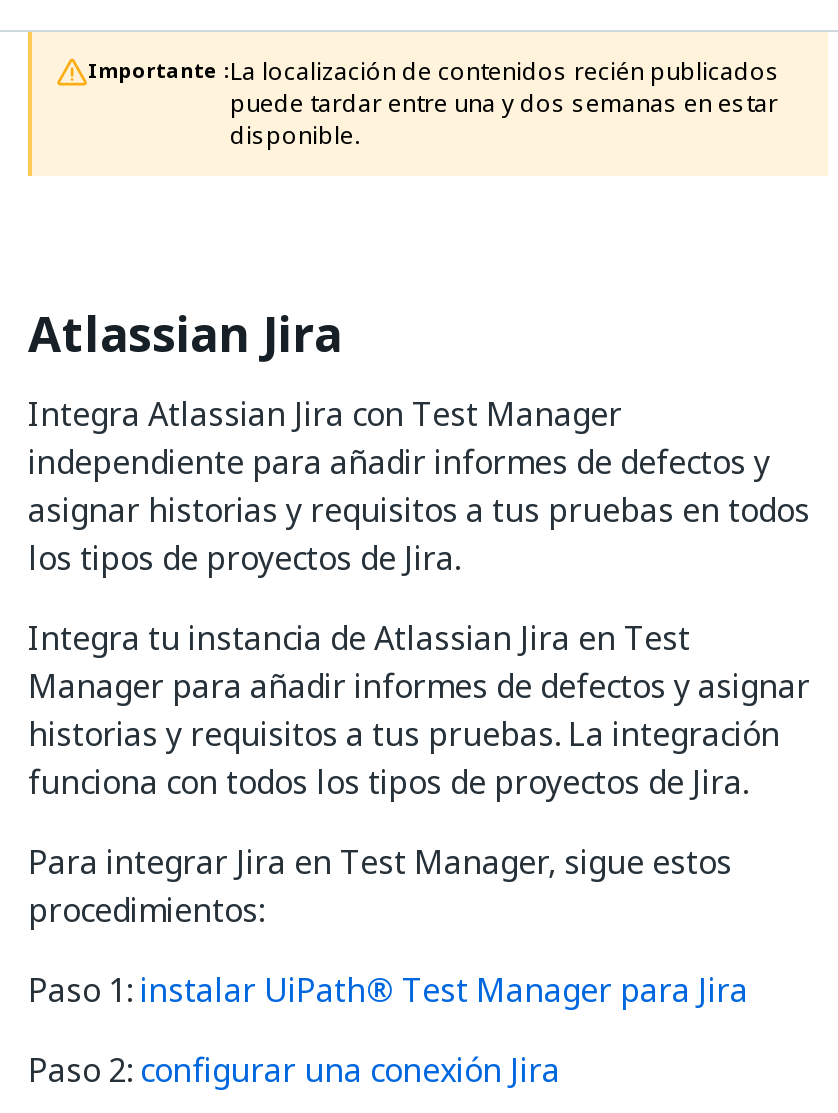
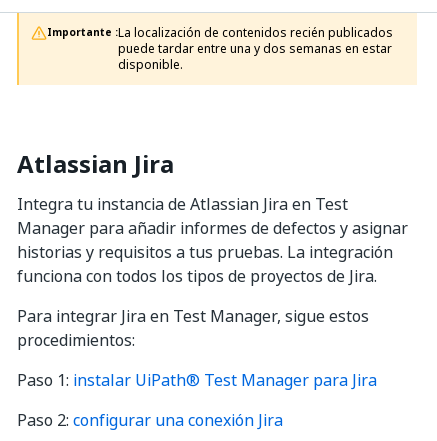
[28,390,810,582] Integra Atlassian Jira con Test Manager | independiente para añadir informes de defectos y | asignar historias y requisitos a tus pruebas en todos | los tipos de proyectos de Jira. -> none

